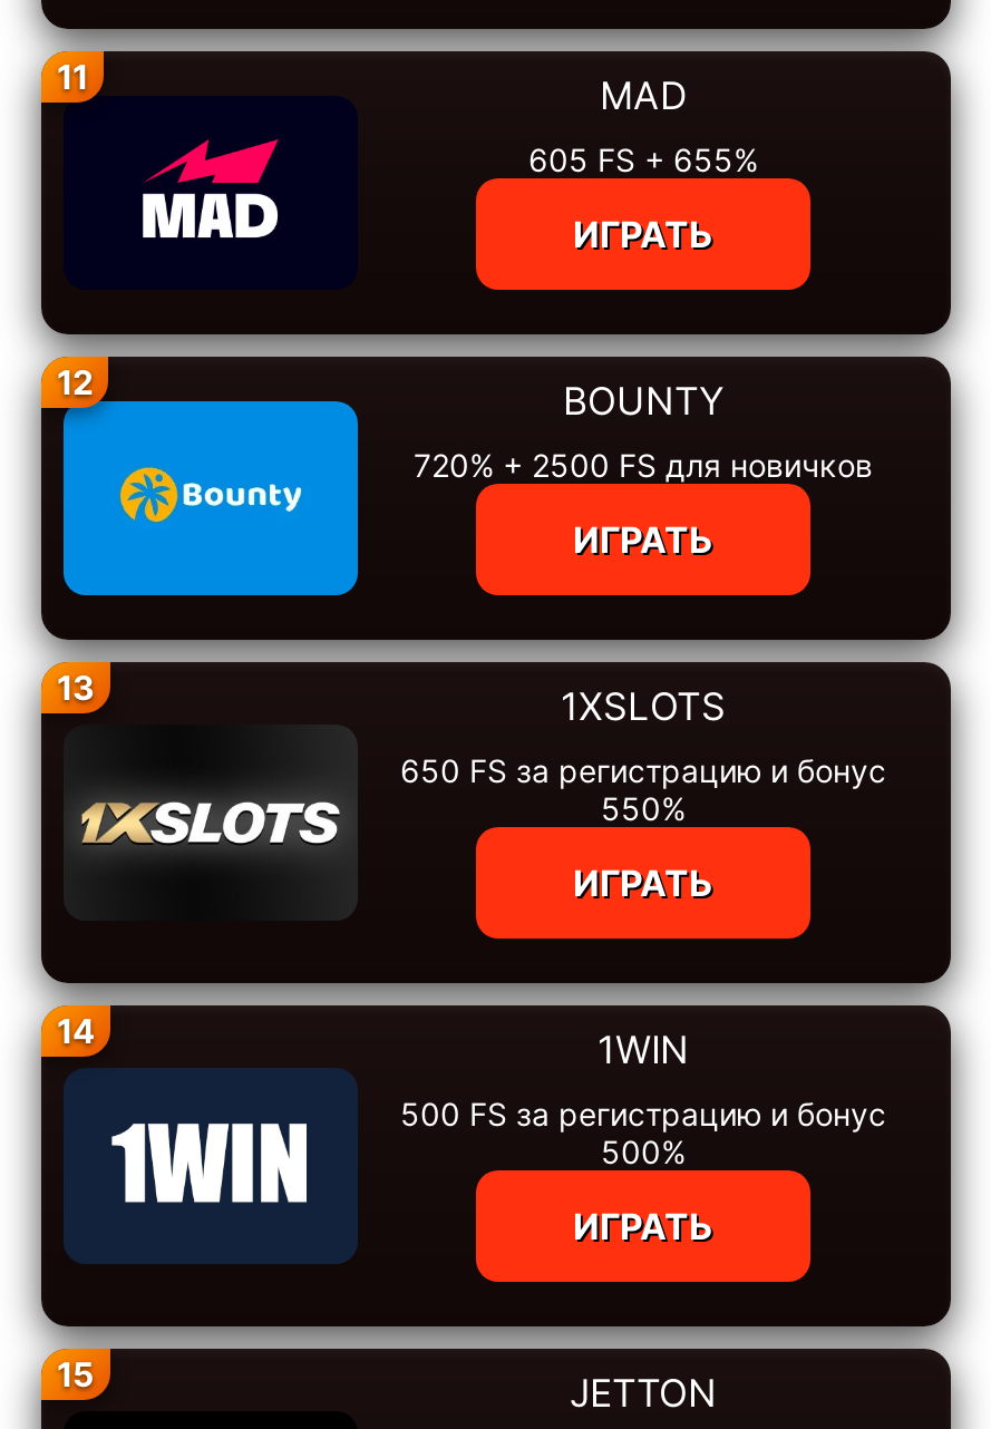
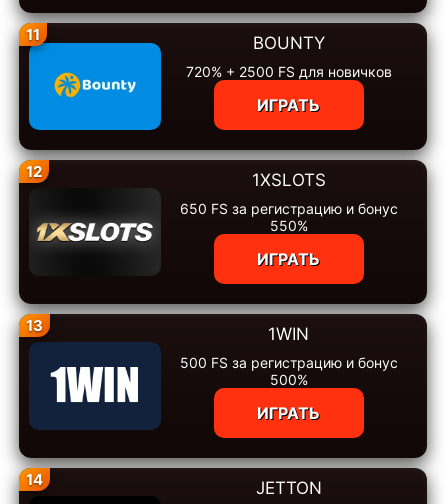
[57,74,758,404] [image] | MAD | 605 FS + 655% | ИГРАТЬ | 12 -> none
[57,667,95,709] 13 -> [26,162,42,181] 12
[57,1010,95,1052] 14 -> [26,316,43,335] 13
[57,1353,95,1396] 15 -> [26,470,43,489] 14

